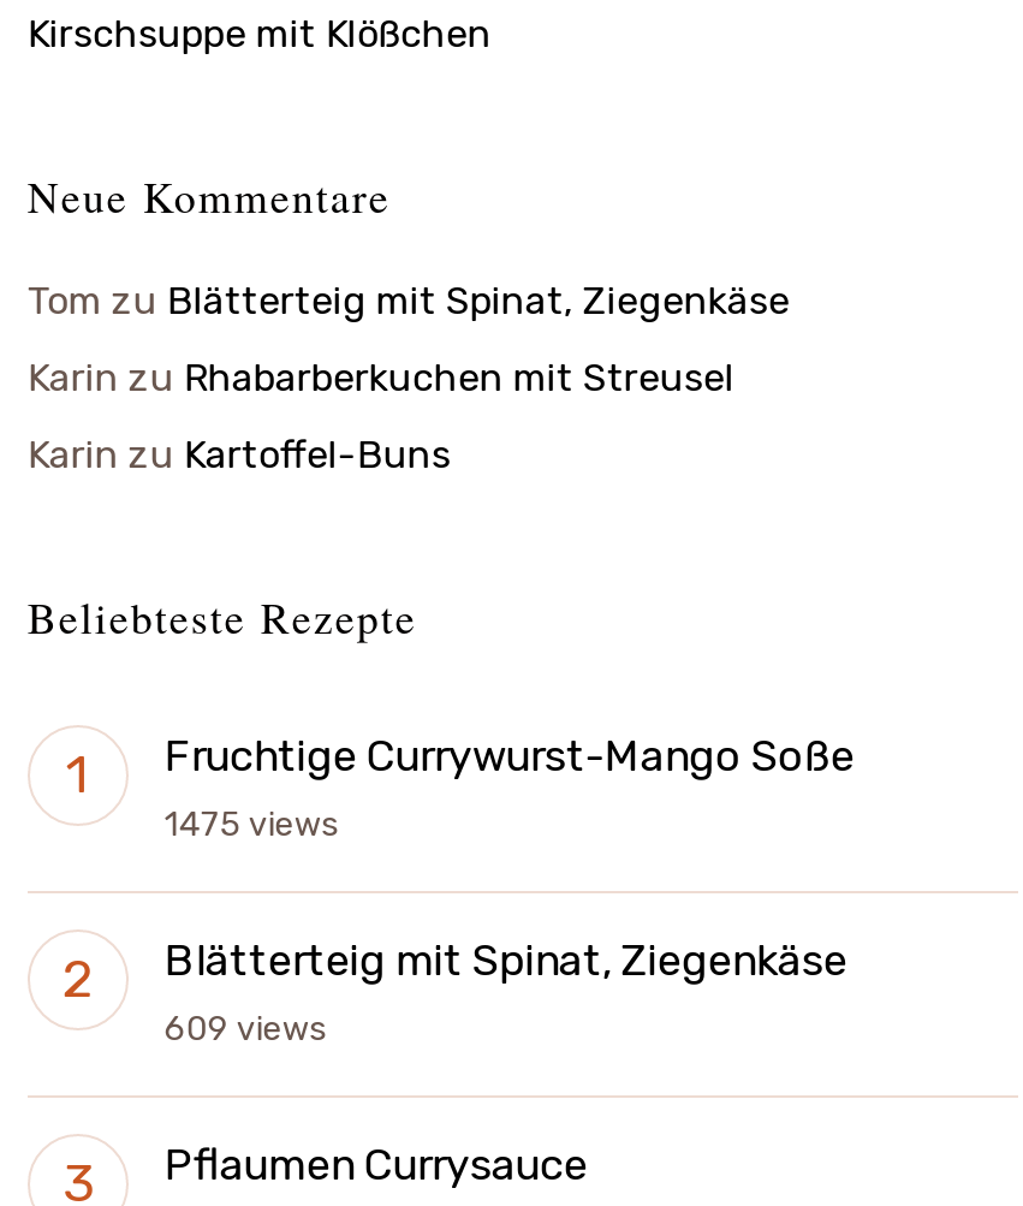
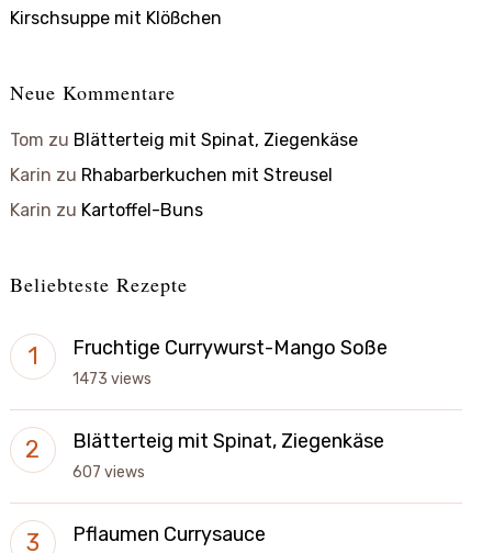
[164,805,338,846] 1475 views -> [72,370,151,389] 1473 views
[164,1010,326,1050] 609 views -> [72,463,145,482] 607 views

